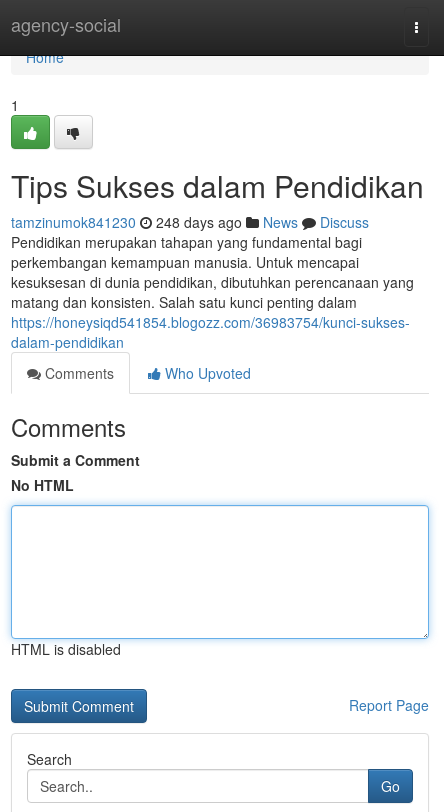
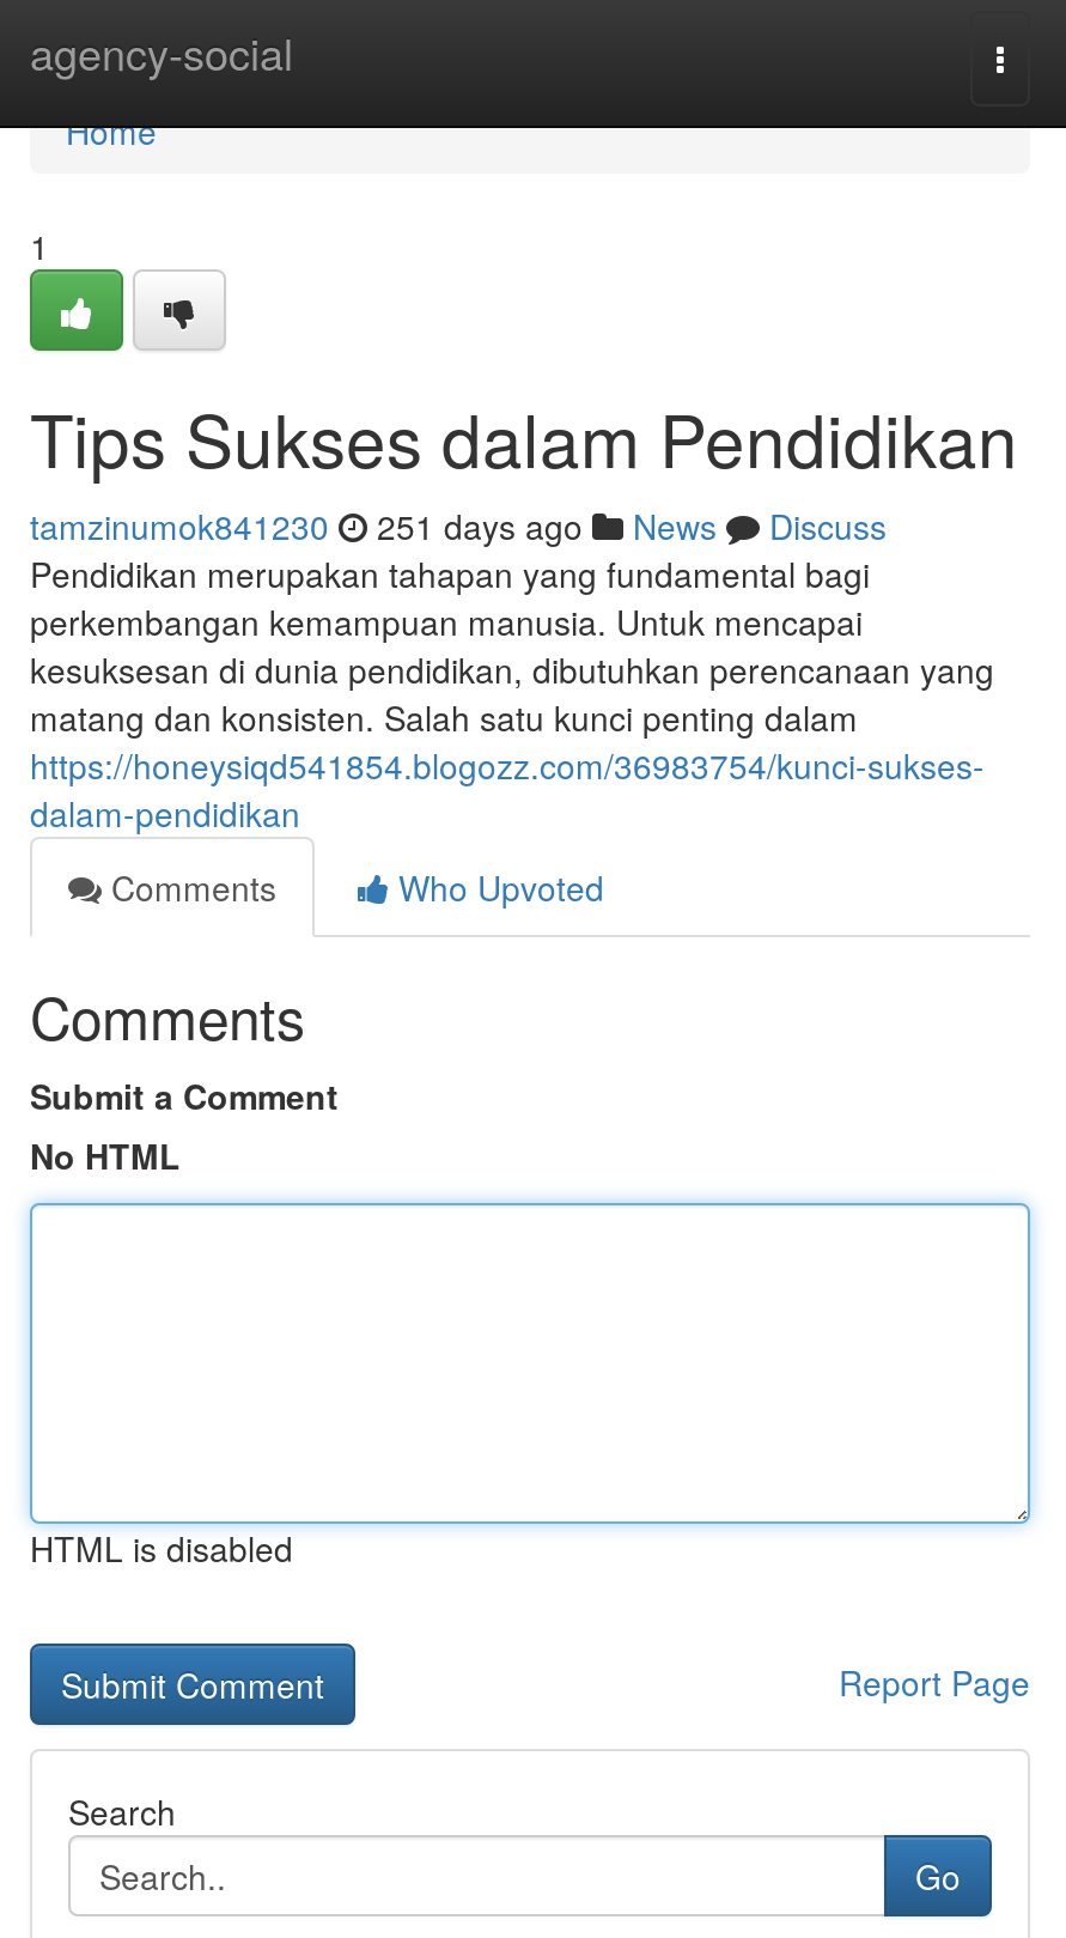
[11,212,369,232] tamzinumok841230 248 days ago News Discuss -> [30,502,887,549] tamzinumok841230 251 days ago News Discuss

